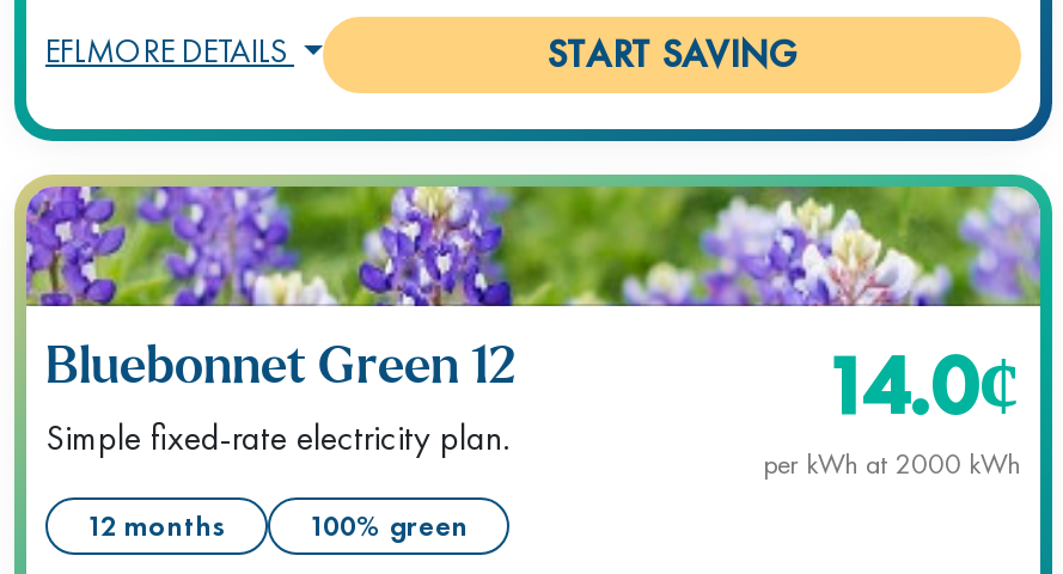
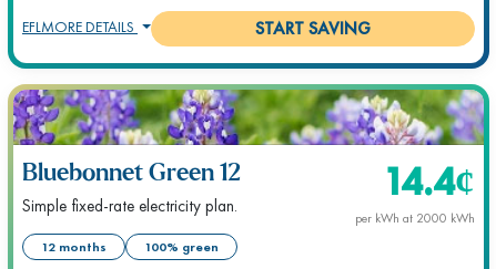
[823,333,1021,441] 14.0¢ -> [383,158,475,207] 14.4¢

